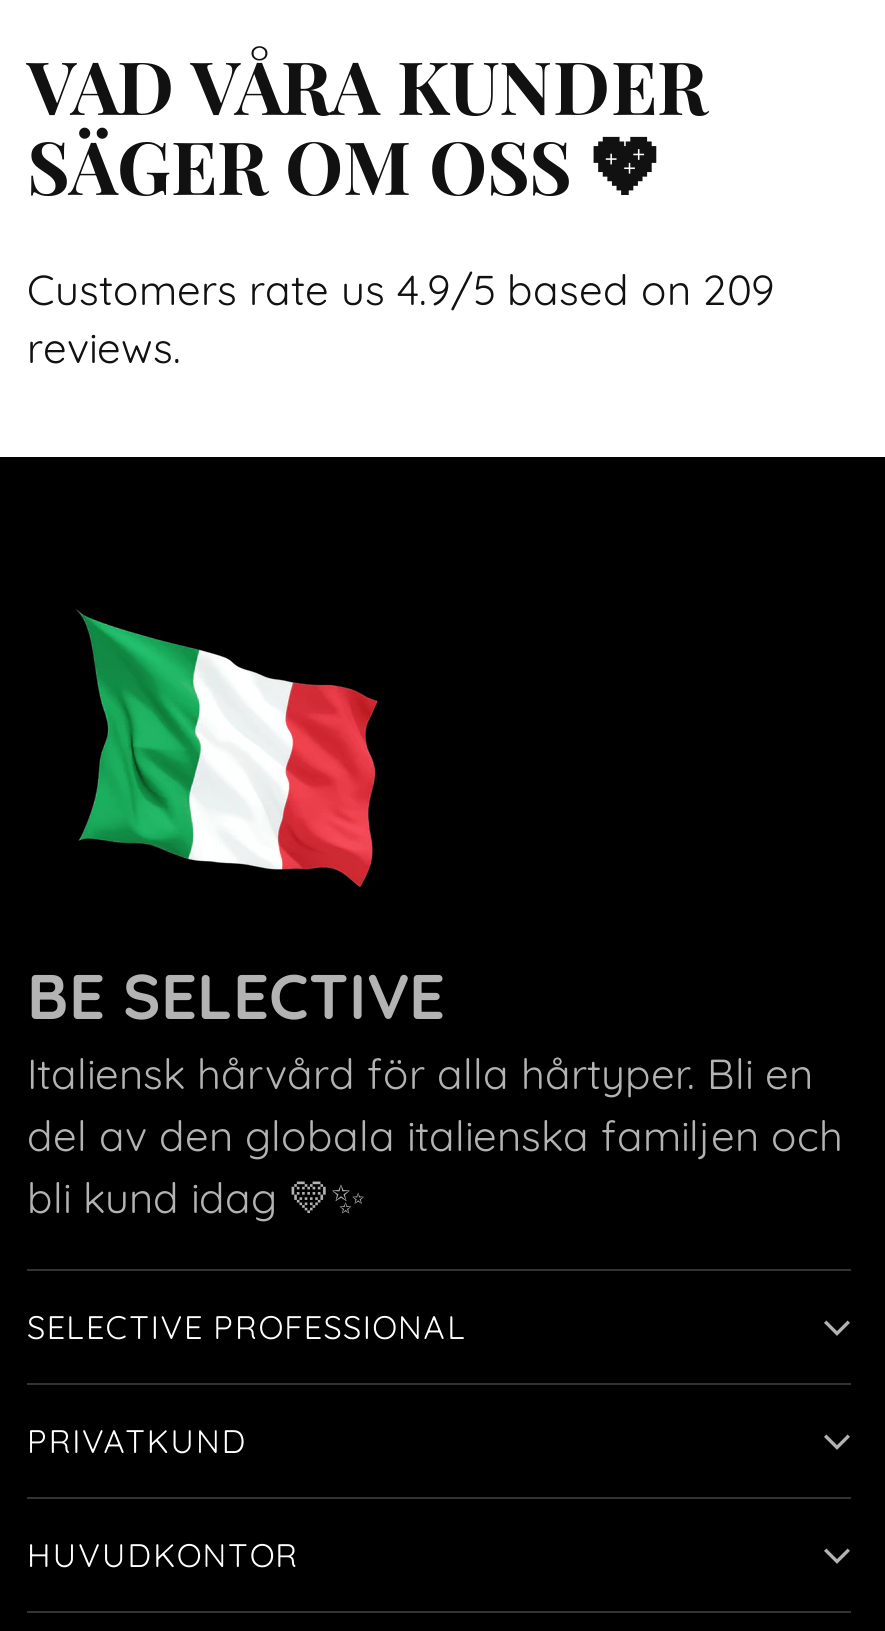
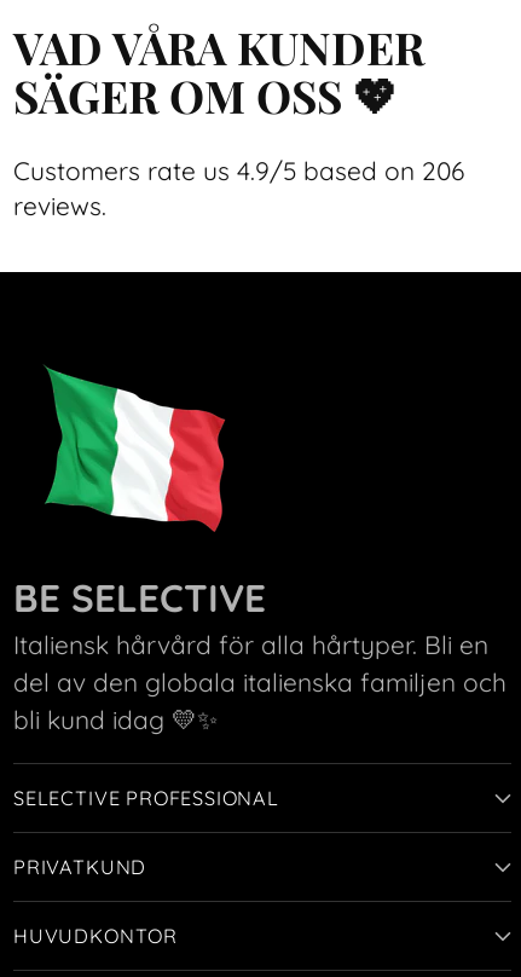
[27,263,775,315] Customers rate us 4.9/5 based on 209 -> [13,155,464,186] Customers rate us 4.9/5 based on 206

